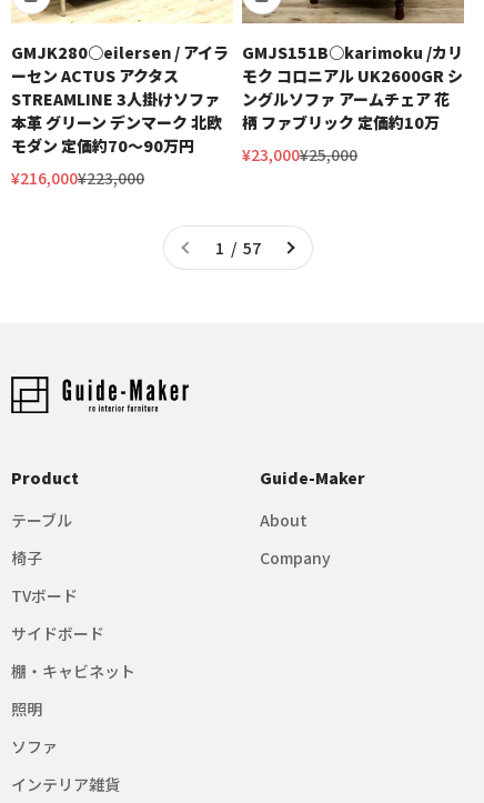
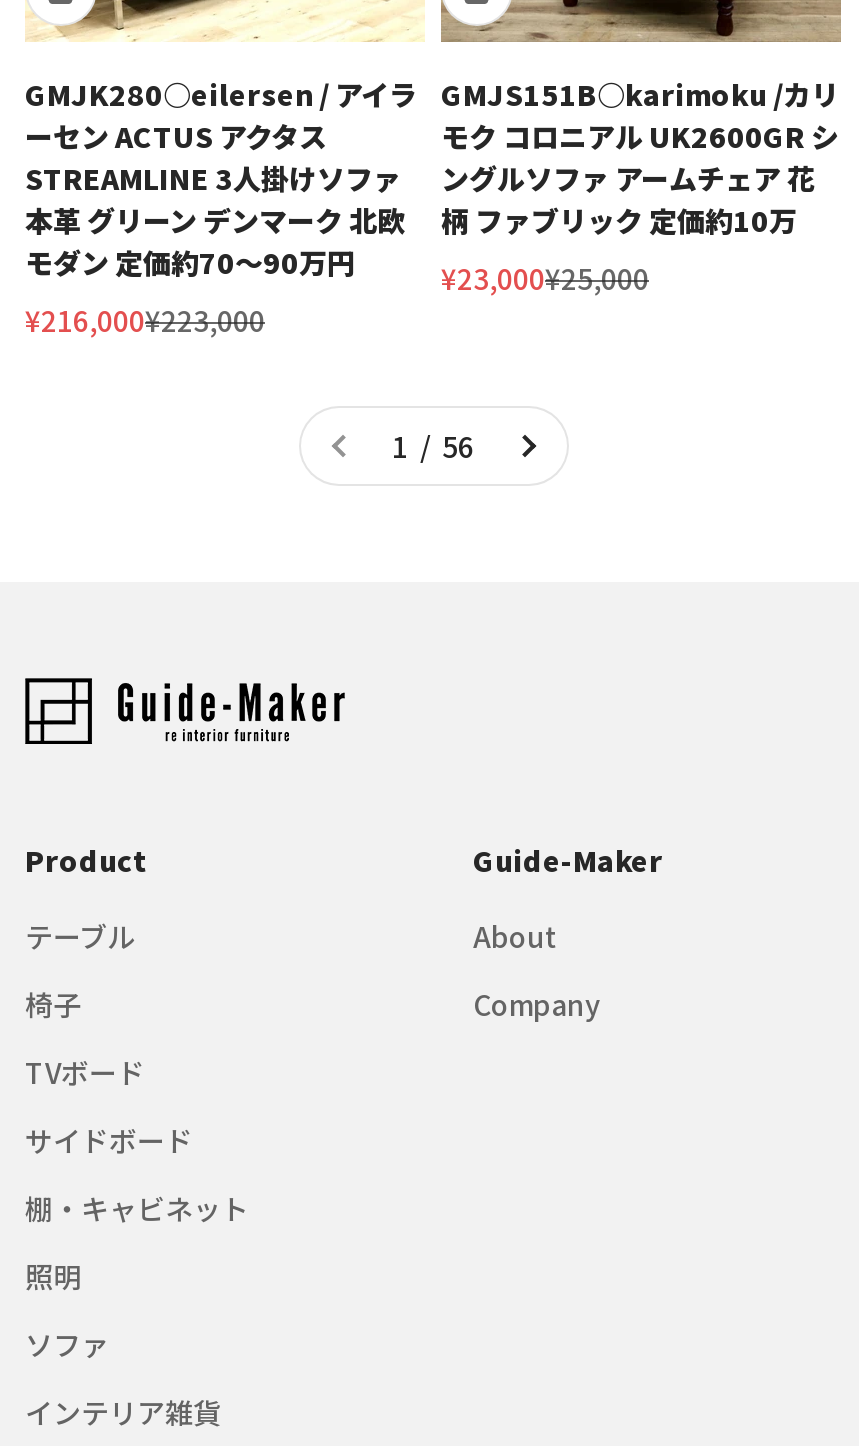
[215,236,260,258] 1 / 57 -> [392,425,474,465] 1 / 56

